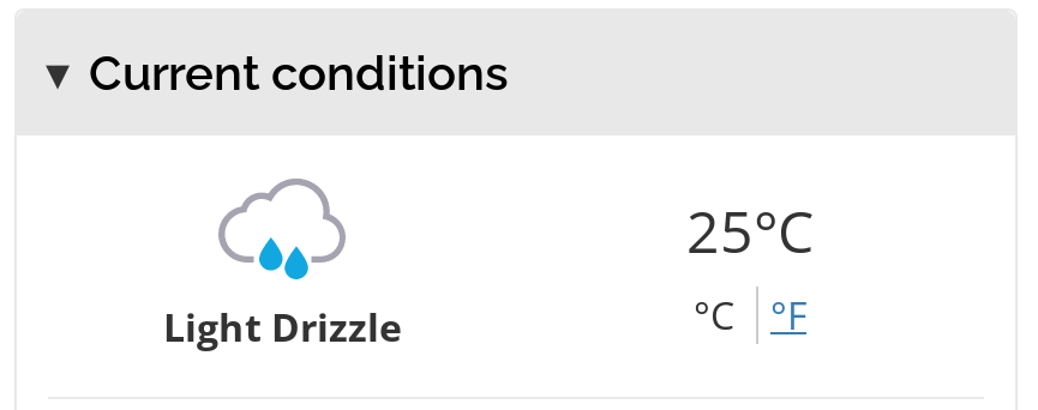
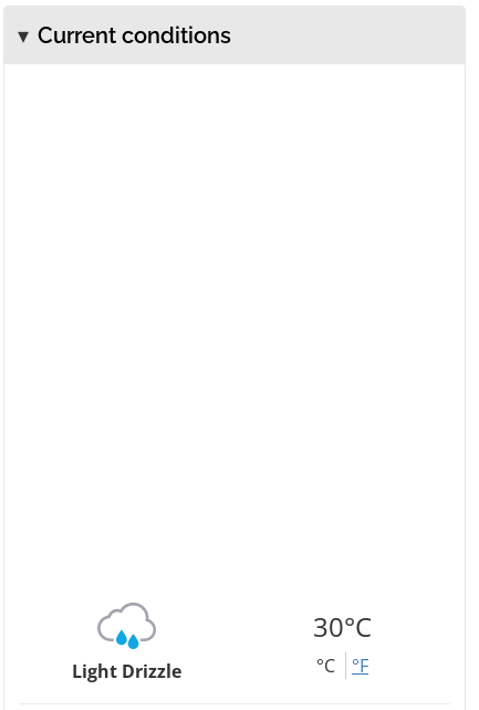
[686,190,814,269] 25°C -> [313,608,372,645] 30°C

